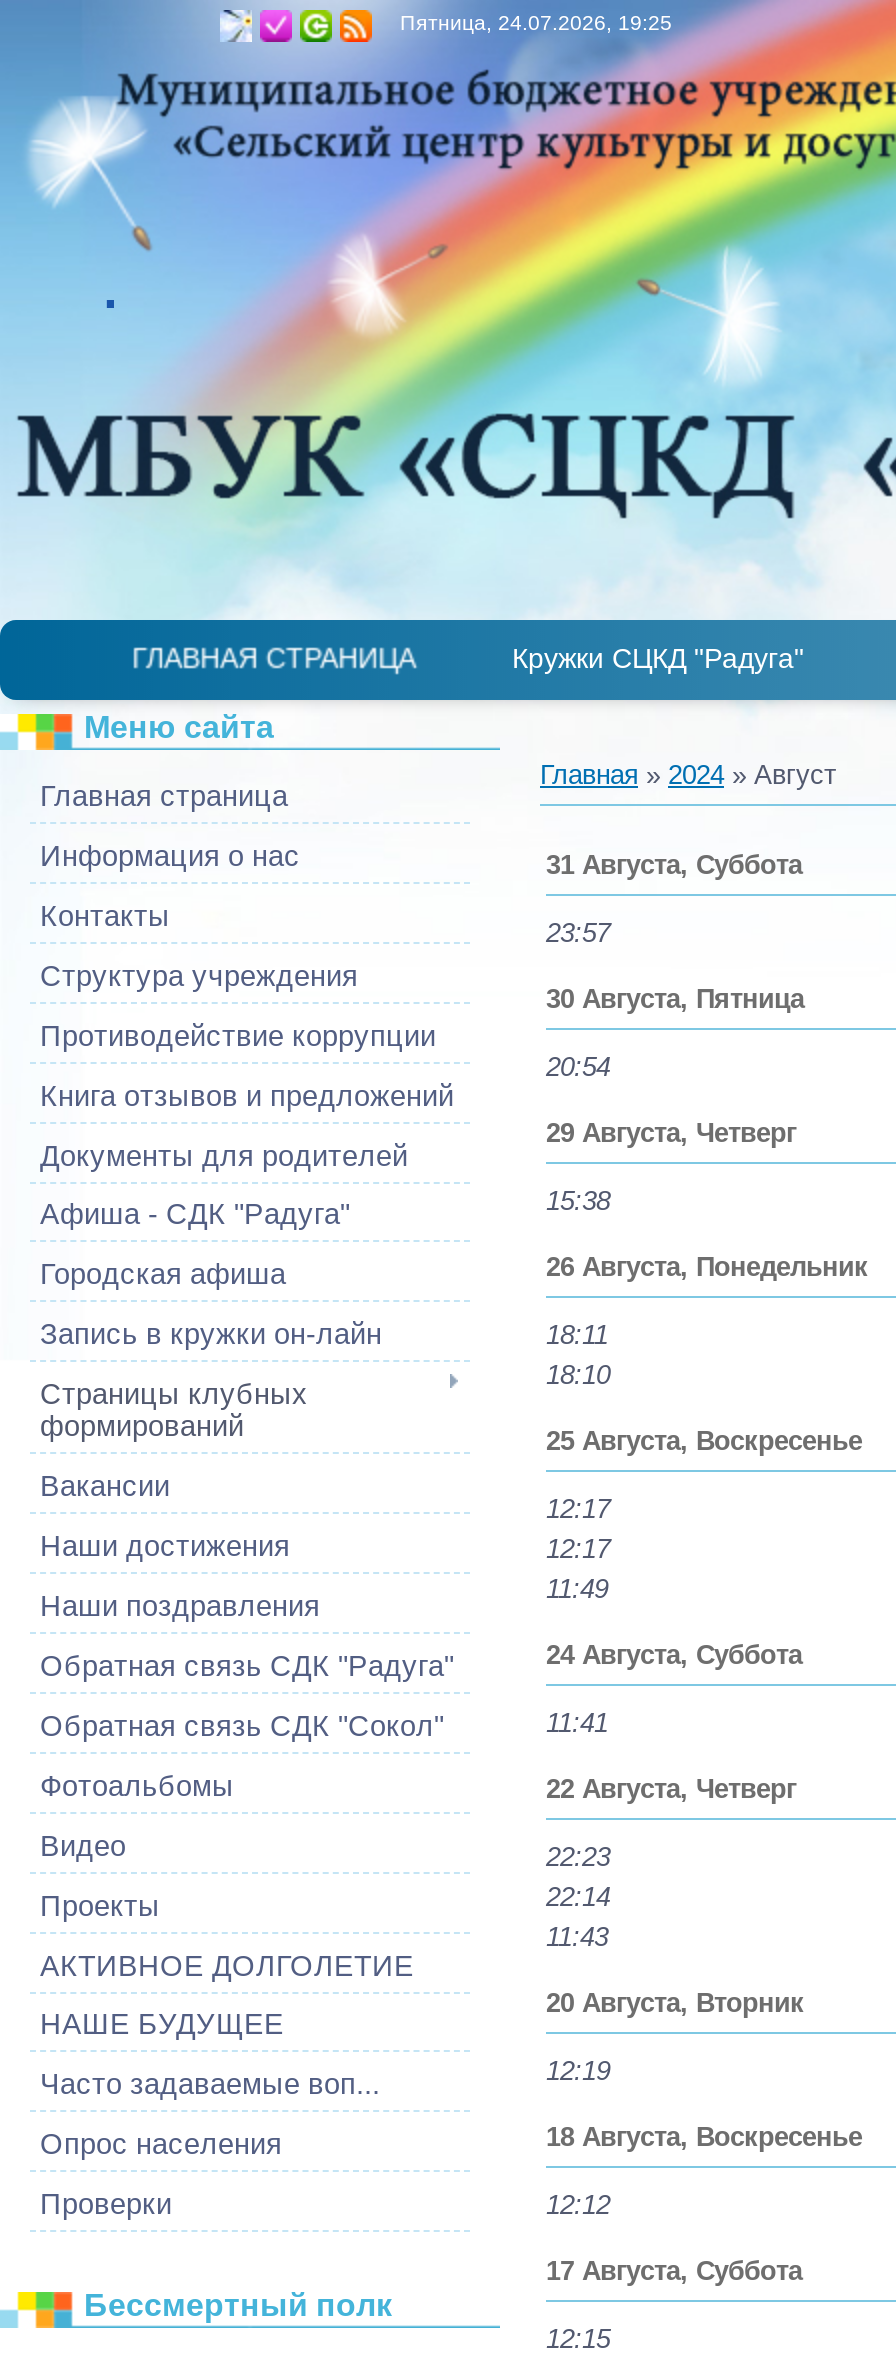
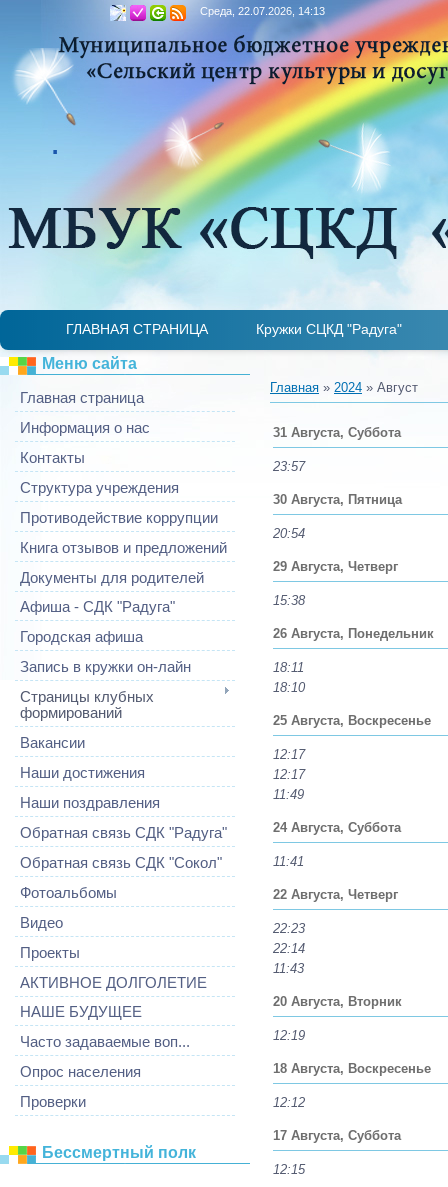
[400,10,672,34] Пятница, 24.07.2026, 19:25 -> [200,5,325,17] Среда, 22.07.2026, 14:13

